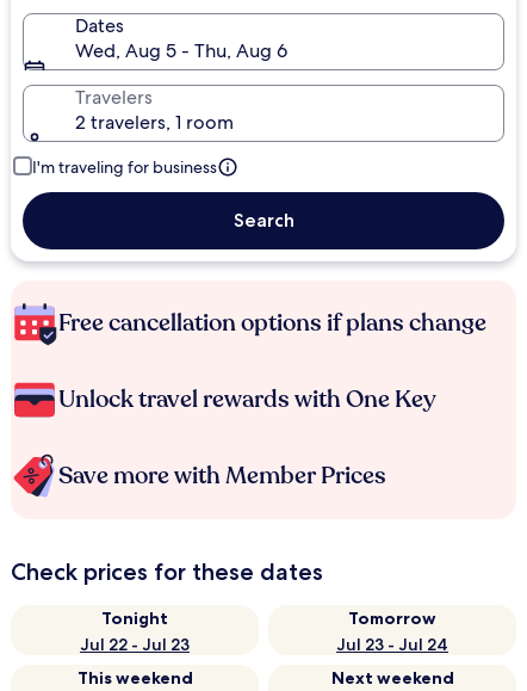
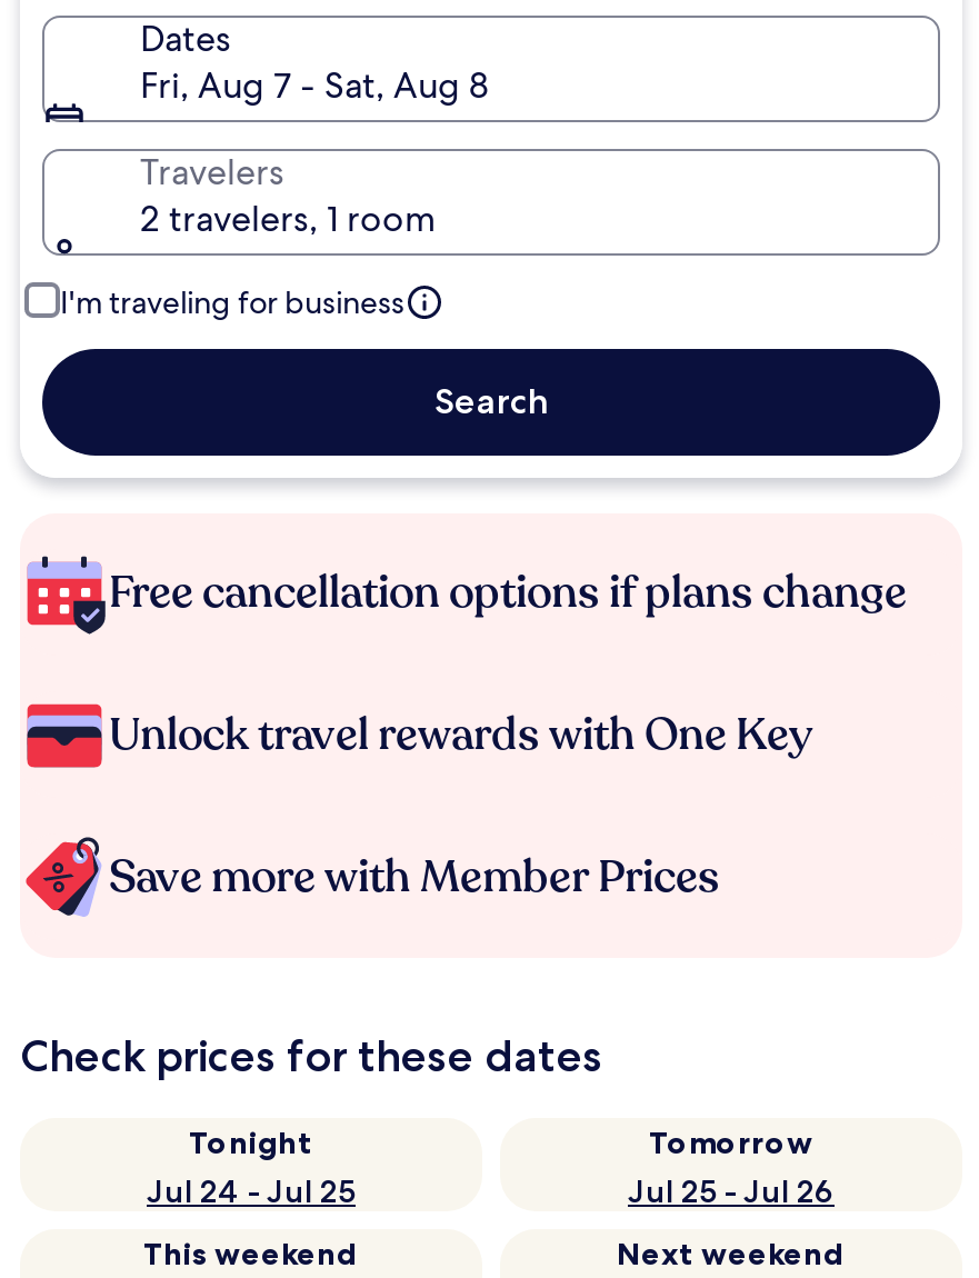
[75,38,287,63] Wed, Aug 5 - Thu, Aug 6 -> [140,62,489,109] Fri, Aug 7 - Sat, Aug 8
[80,634,190,655] Jul 22 - Jul 23 -> [147,1171,356,1211] Jul 24 - Jul 25
[336,634,448,655] Jul 23 - Jul 24 -> [628,1171,835,1211] Jul 25 - Jul 26

